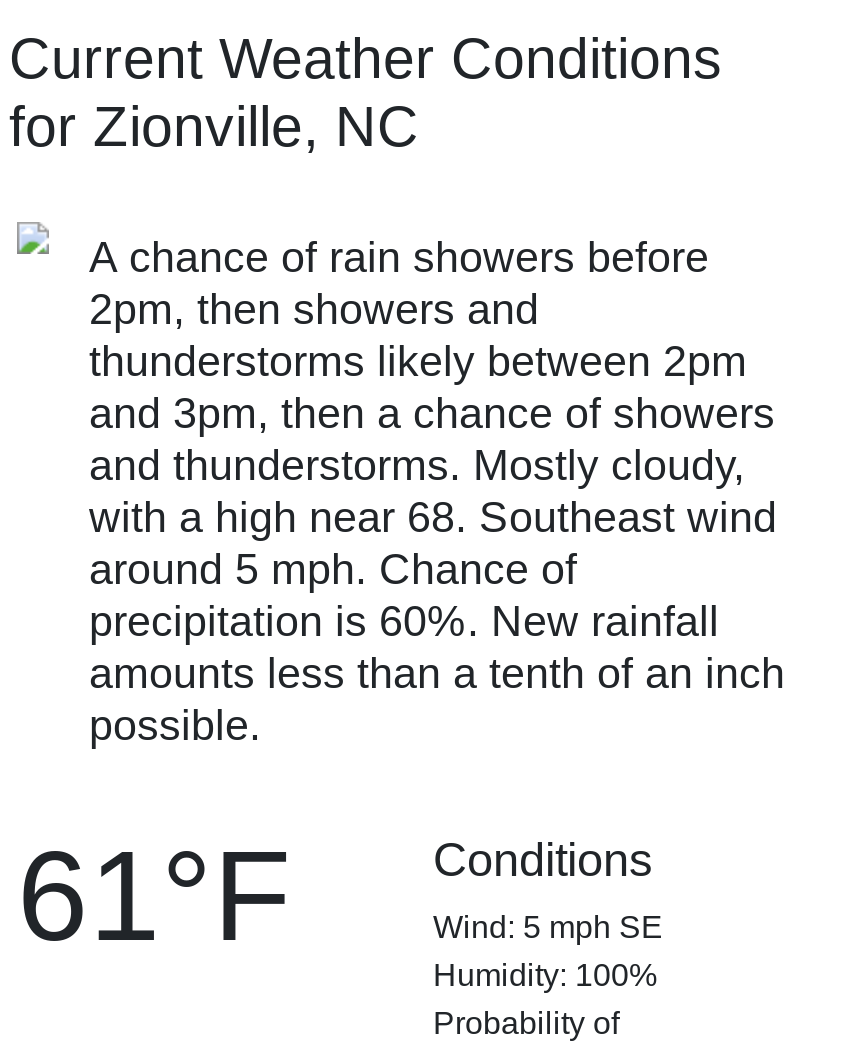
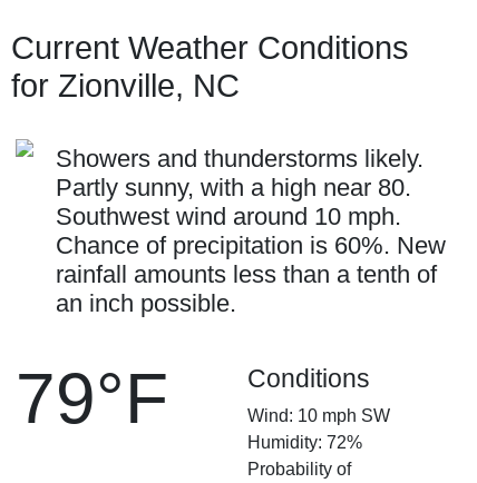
[89,232,785,750] A chance of rain showers before | 2pm, then showers and | thunderstorms likely between 2pm | and 3pm, then a chance of showers | and thunderstorms. Mostly cloudy, | with a high near 68. Southeast wind | around 5 mph. Chance of | precipitation is 60%. New rainfall | amounts less than a tenth of an inch | possible. -> [56,145,446,317] Showers and thunderstorms likely. | Partly sunny, with a high near 80. | Southwest wind around 10 mph. | Chance of precipitation is 60%. New | rainfall amounts less than a tenth of | an inch possible.
[17,824,291,968] 61°F -> [16,358,168,438] 79°F
[433,910,663,944] Wind: 5 mph SE -> [247,406,390,425] Wind: 10 mph SW
[433,958,657,992] Humidity: 100% -> [247,433,362,452] Humidity: 72%

